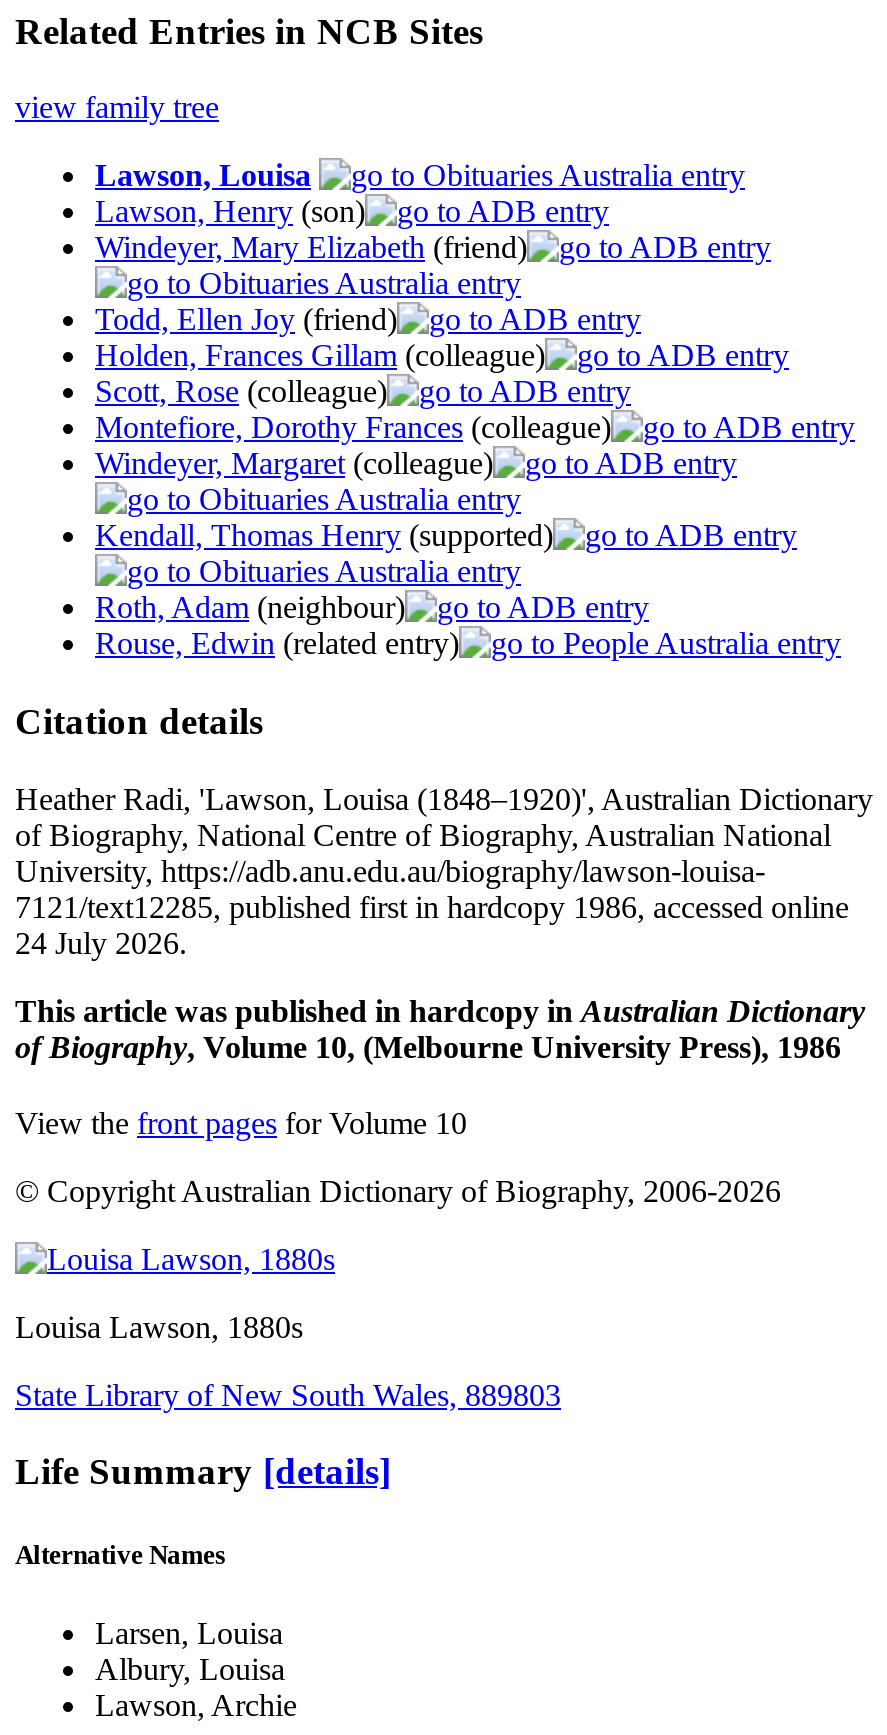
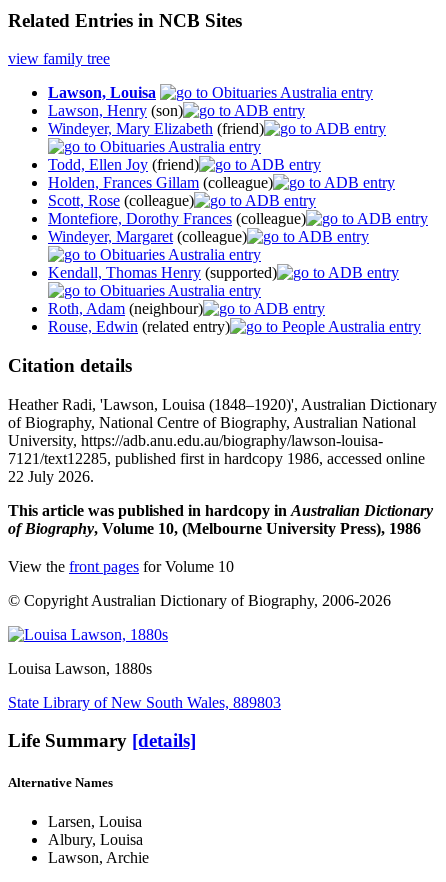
[15,925,187,959] 24 July 2026. -> [8,468,94,485] 22 July 2026.

